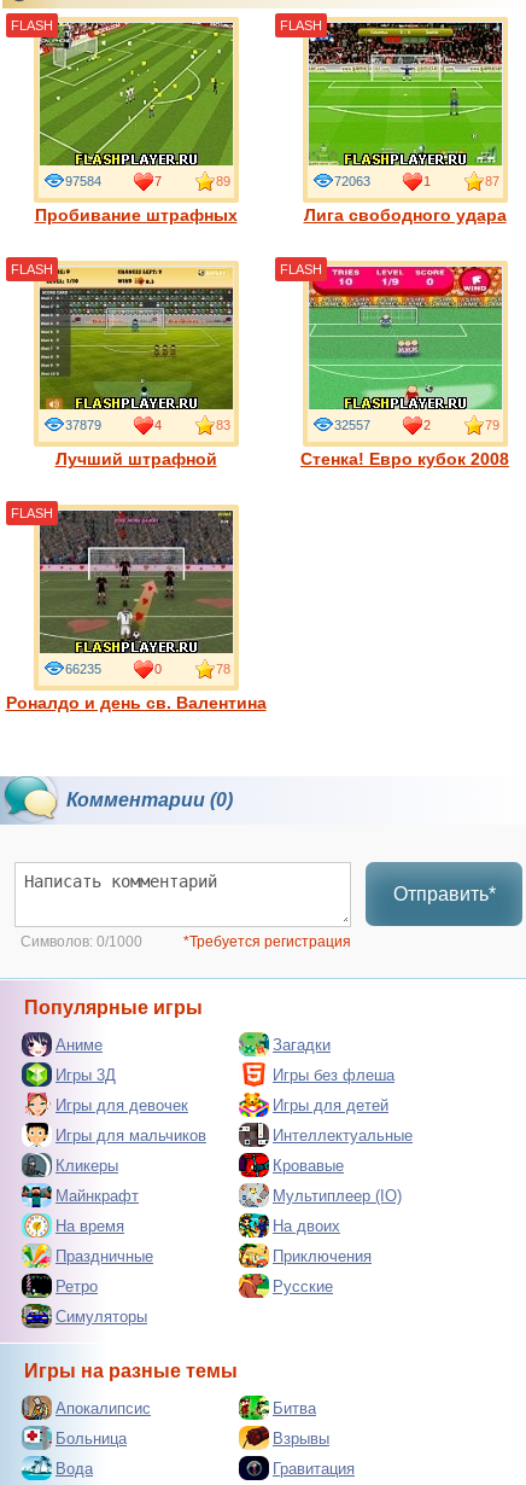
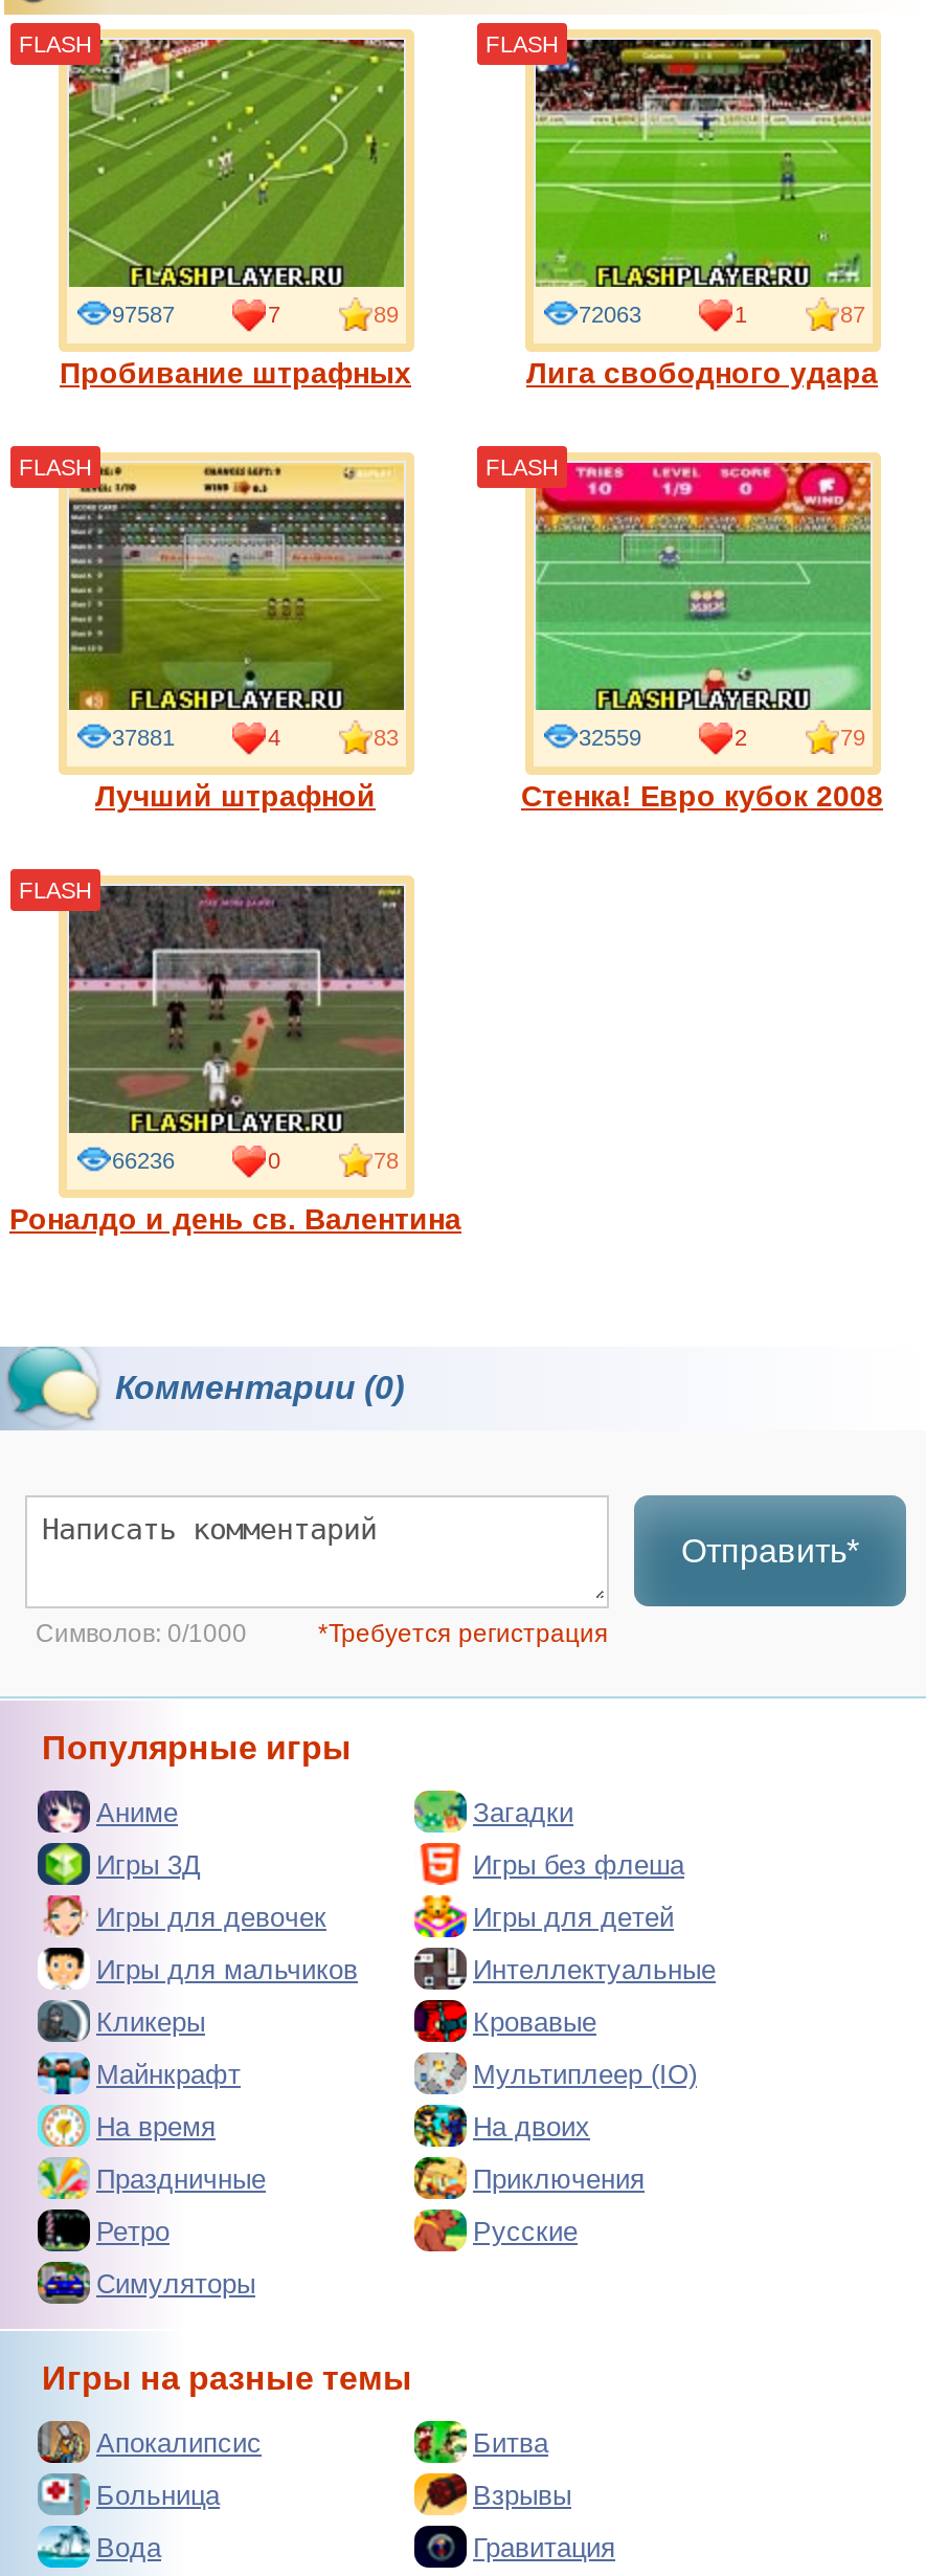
[65,174,101,188] 97584 -> [112,302,175,327] 97587
[65,418,101,432] 37879 -> [112,725,175,750] 37881
[334,418,370,432] 32557 -> [579,725,641,750] 32559
[65,662,101,676] 66235 -> [112,1148,175,1173] 66236

